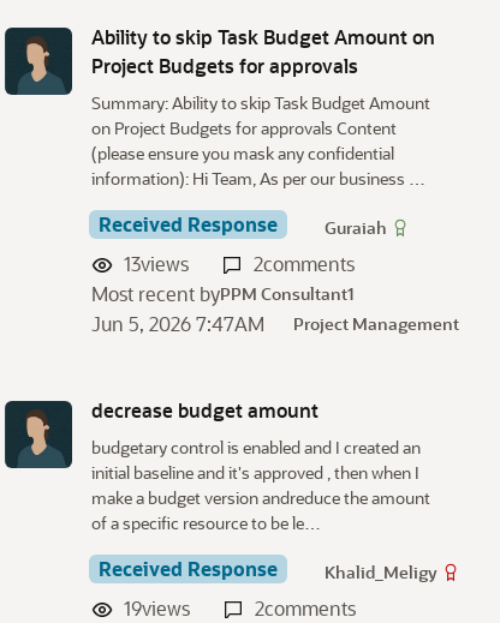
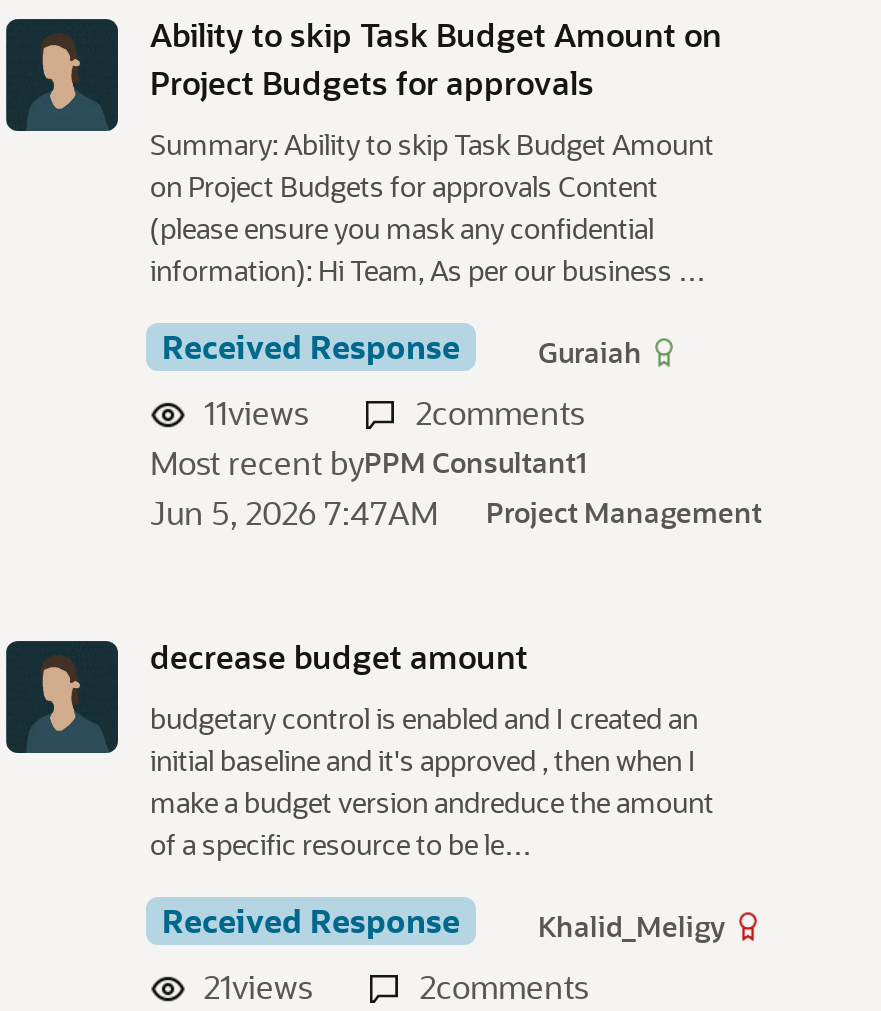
[124,250,189,275] 13views -> [204,390,308,432] 11views
[124,595,190,620] 19views -> [204,964,312,1006] 21views

